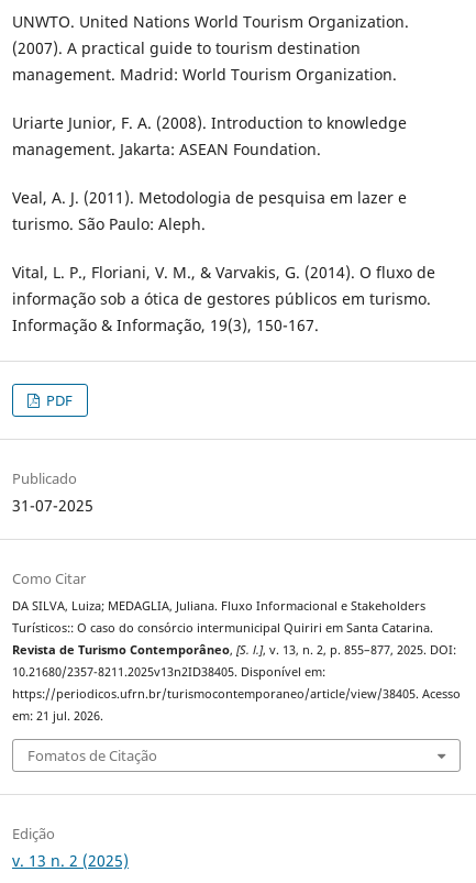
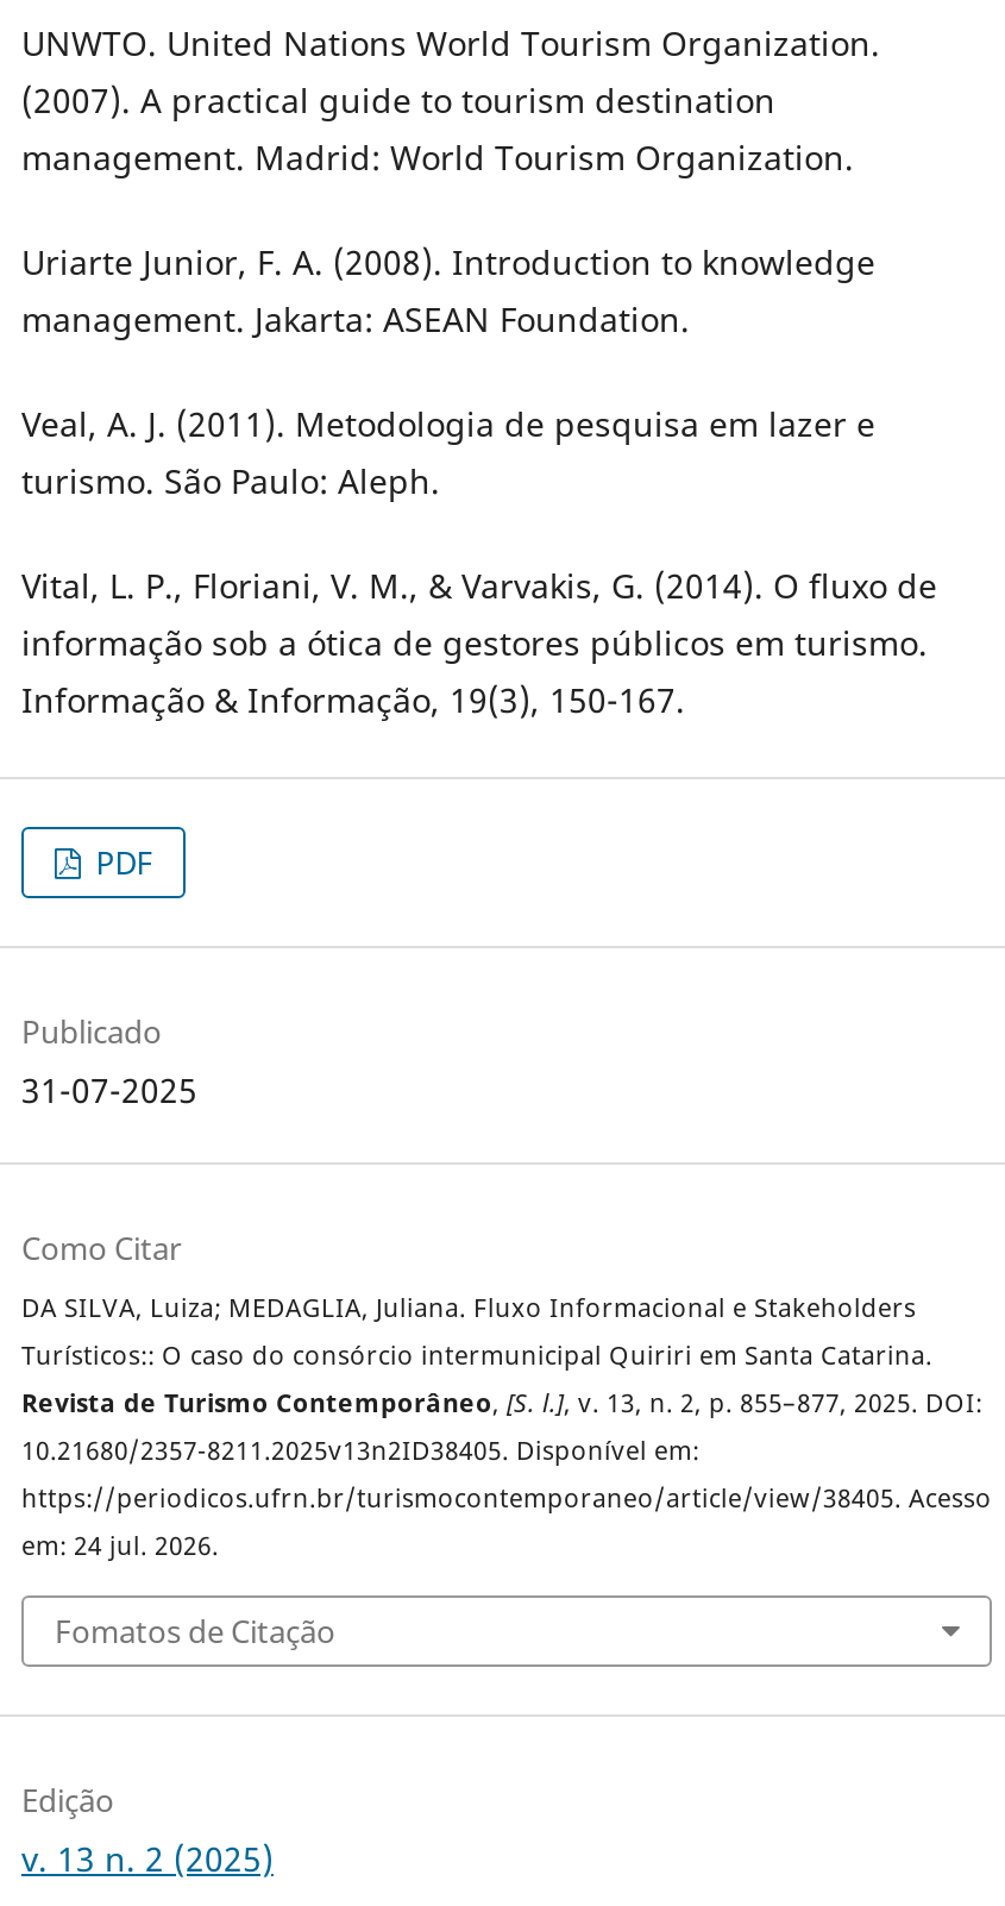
[12,708,103,724] em: 21 jul. 2026. -> [21,1529,219,1562] em: 24 jul. 2026.

